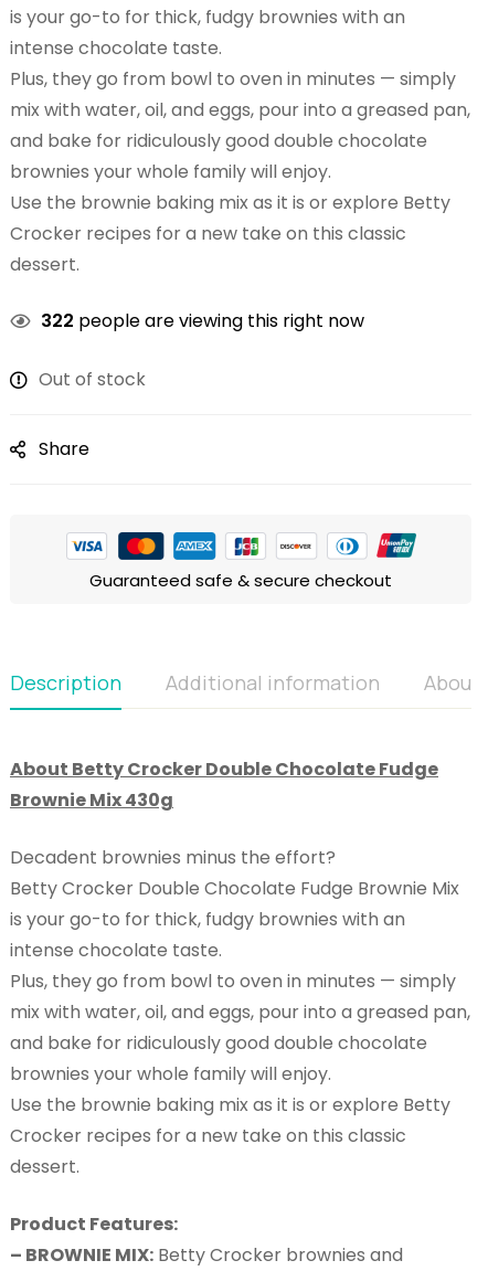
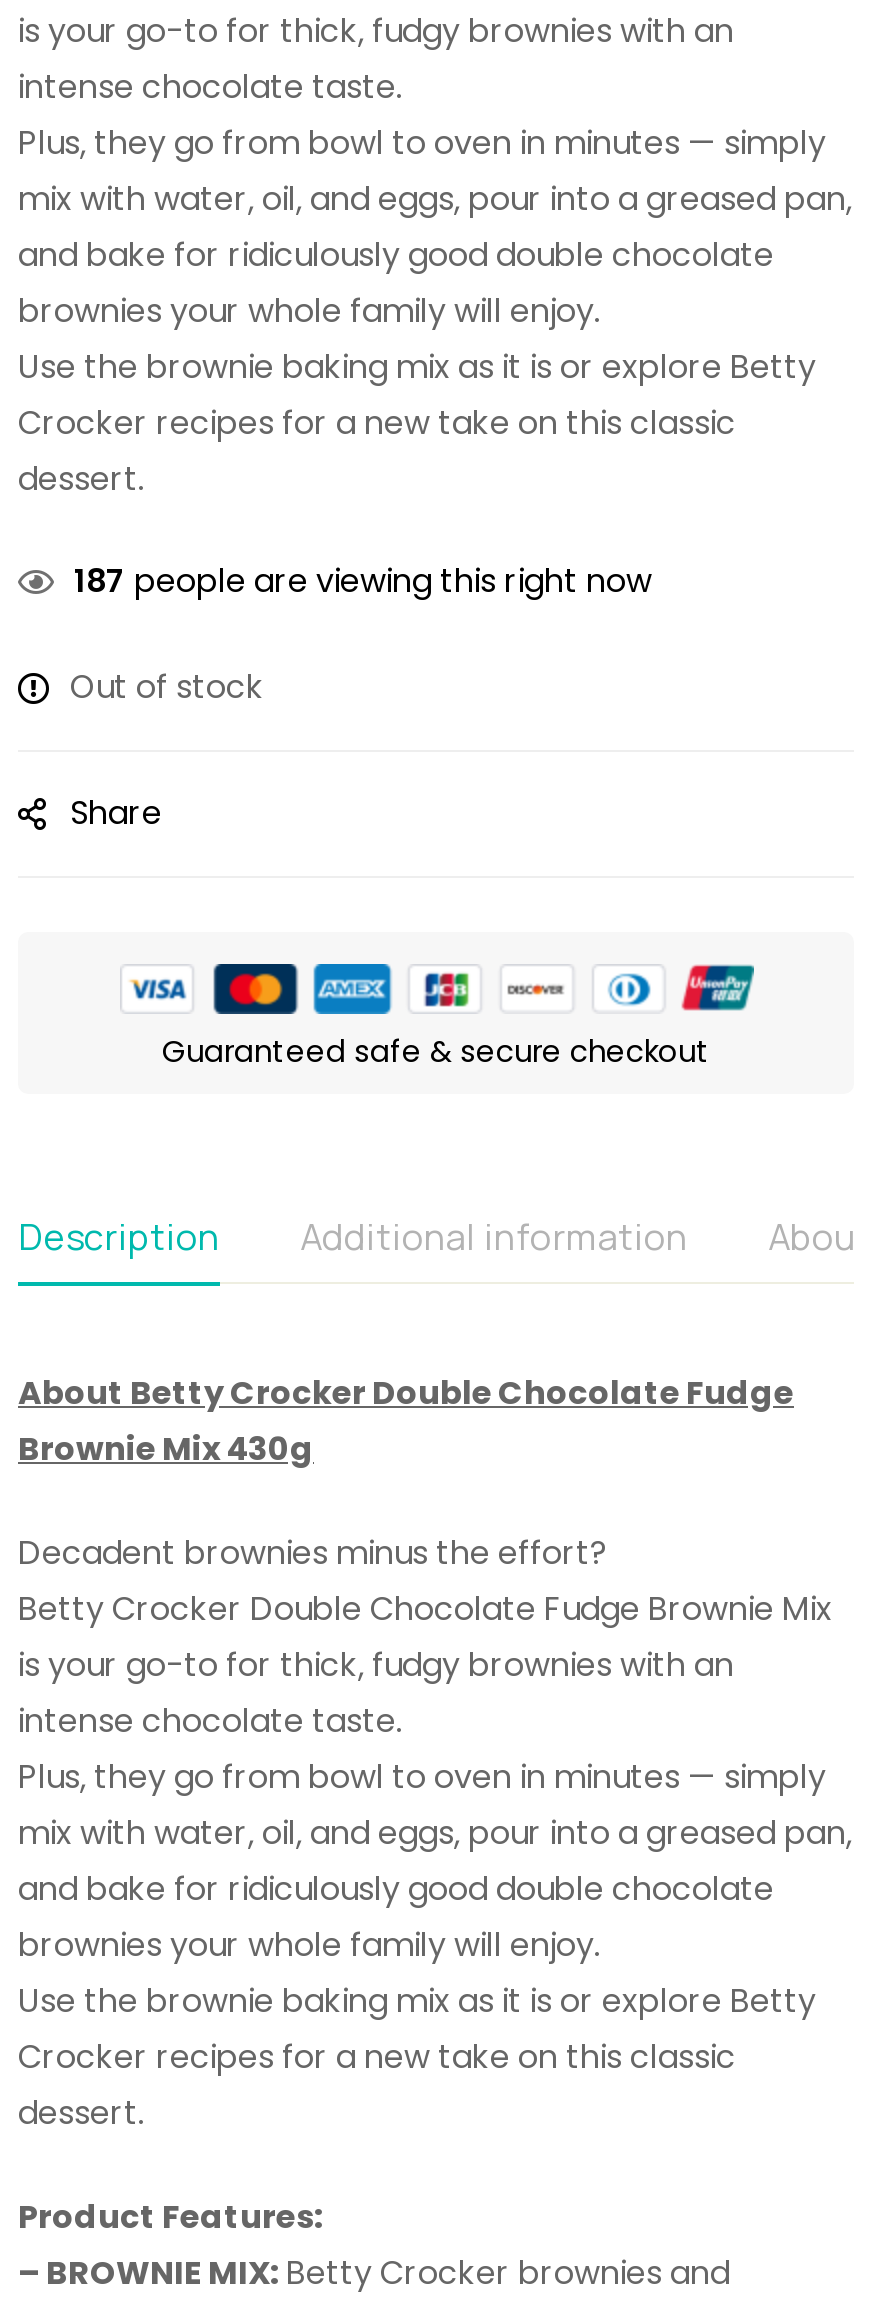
[41,308,364,333] 322 people are viewing this right now -> [74,558,652,604] 187 people are viewing this right now

